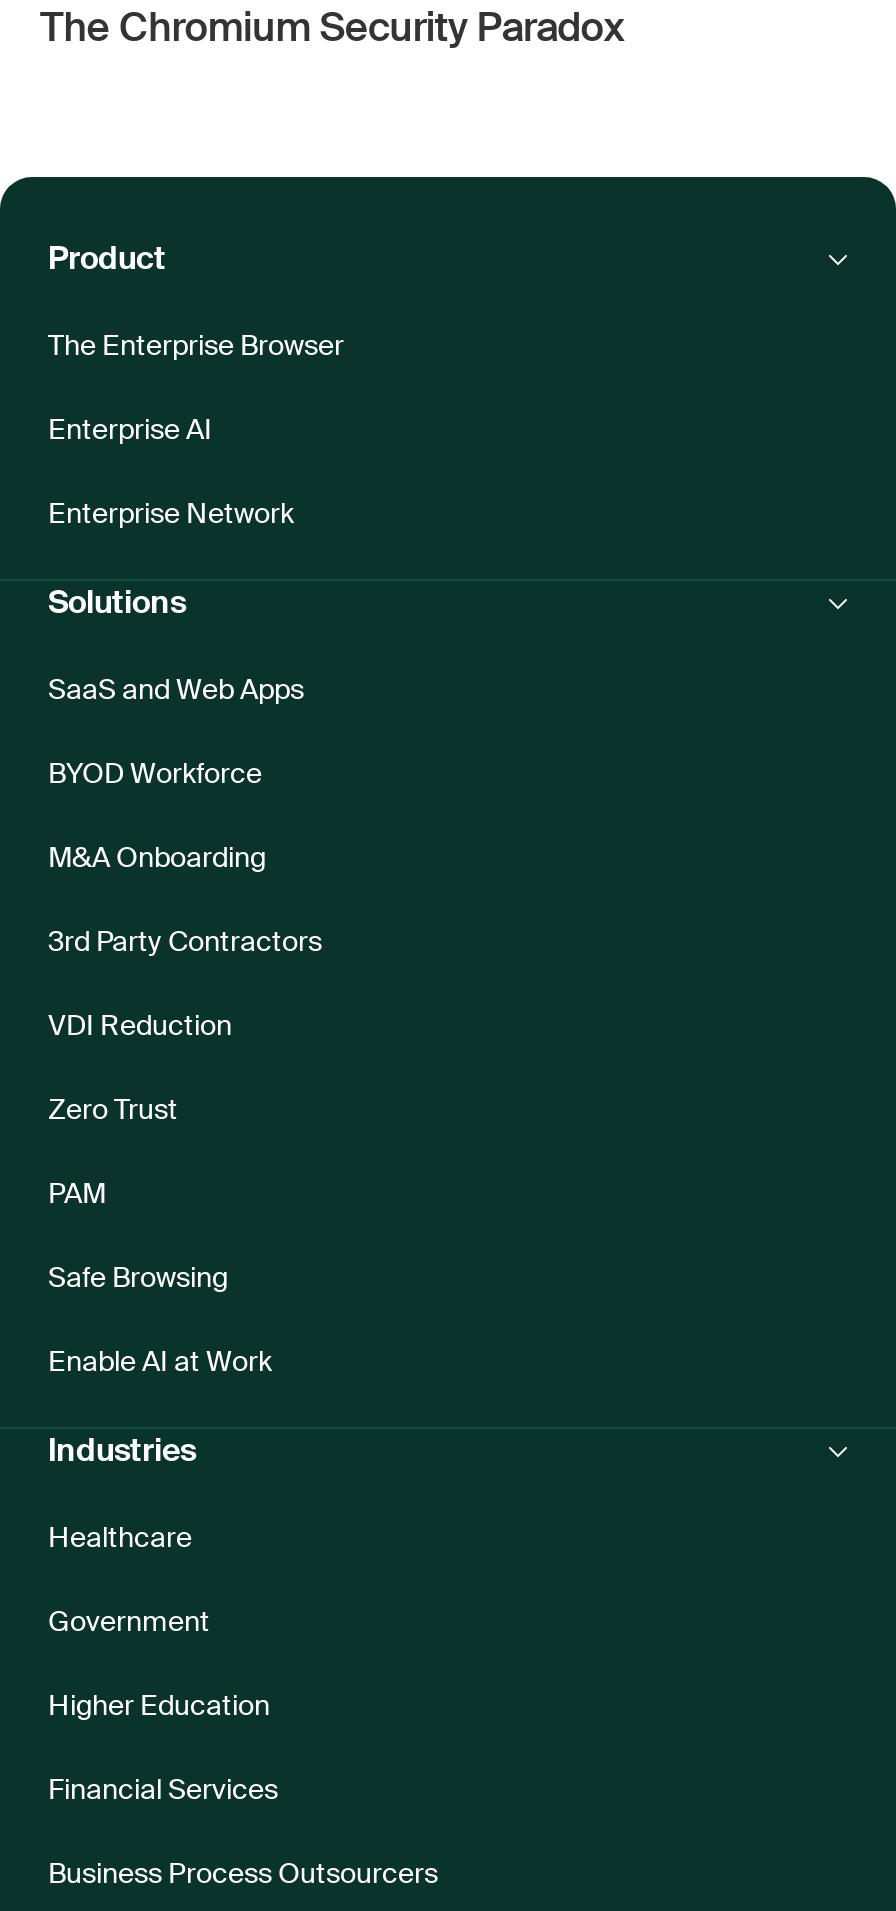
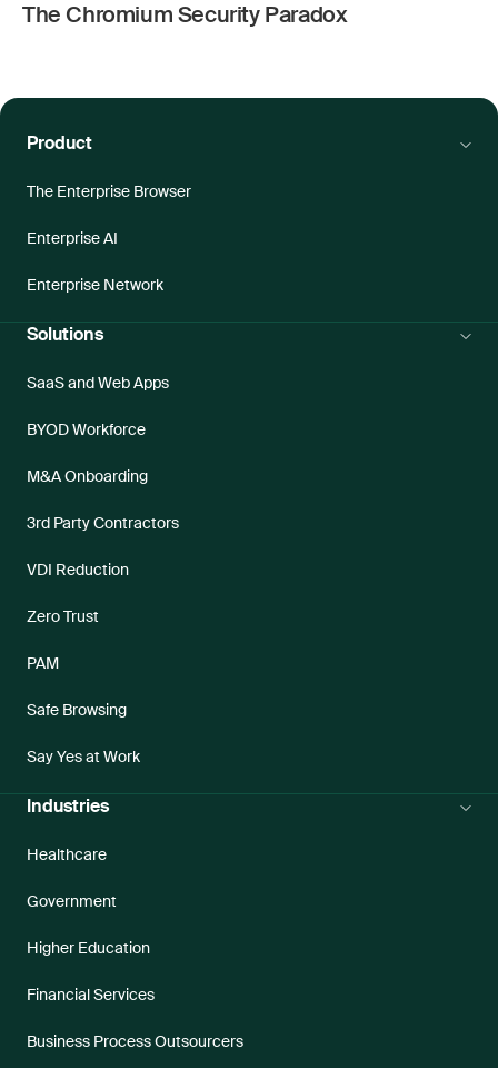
[48,1348,272,1376] Enable AI at Work -> [27,750,140,766] Say Yes at Work

